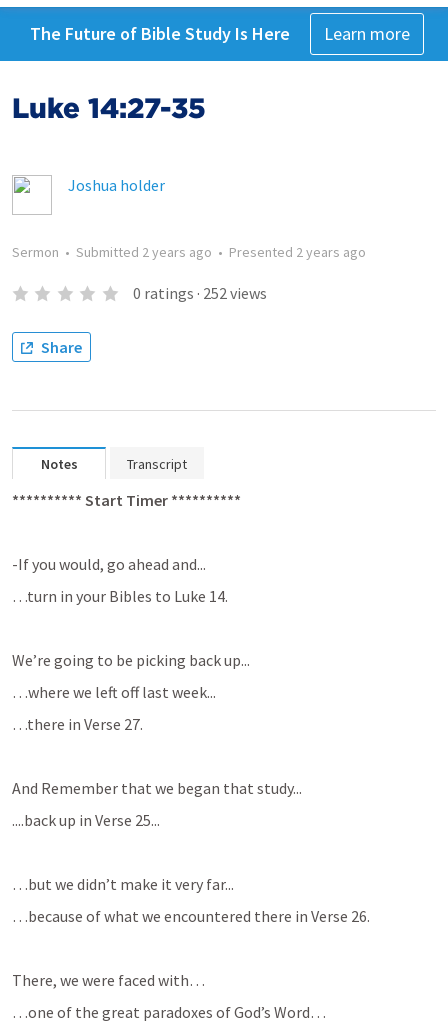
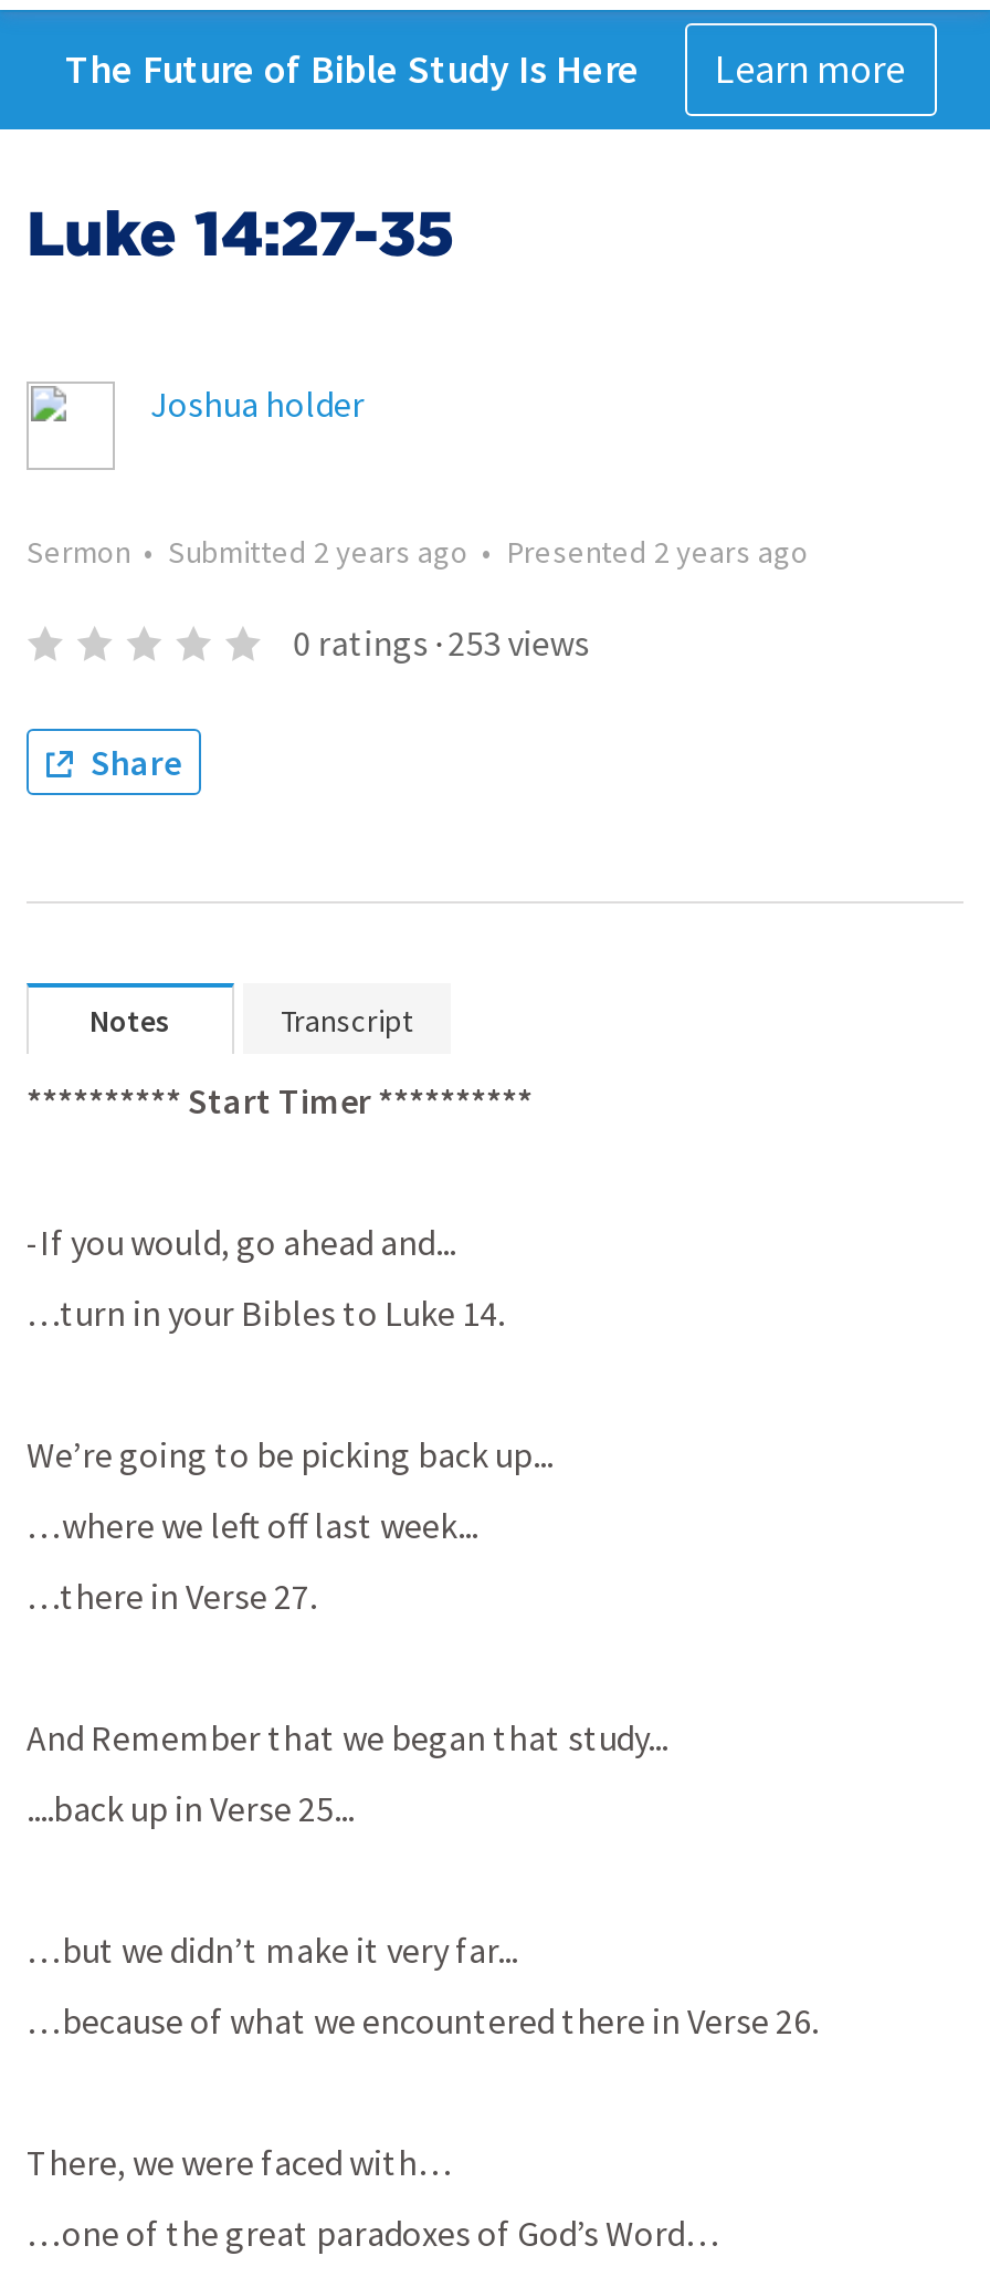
[133,283,267,303] 0 ratings · 252 views -> [293,620,589,665] 0 ratings · 253 views

